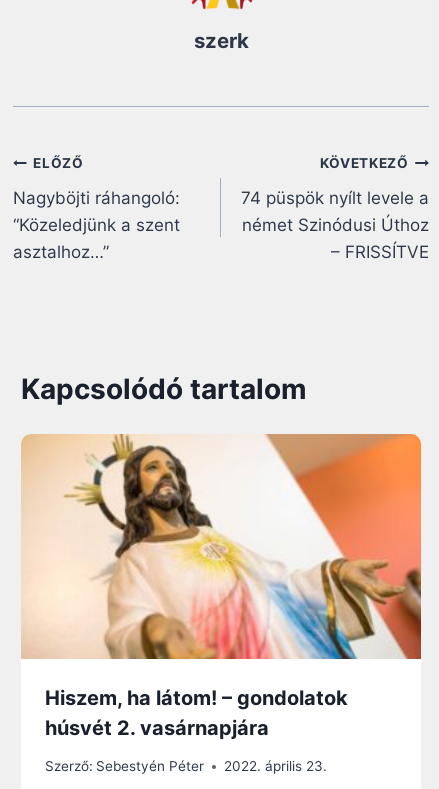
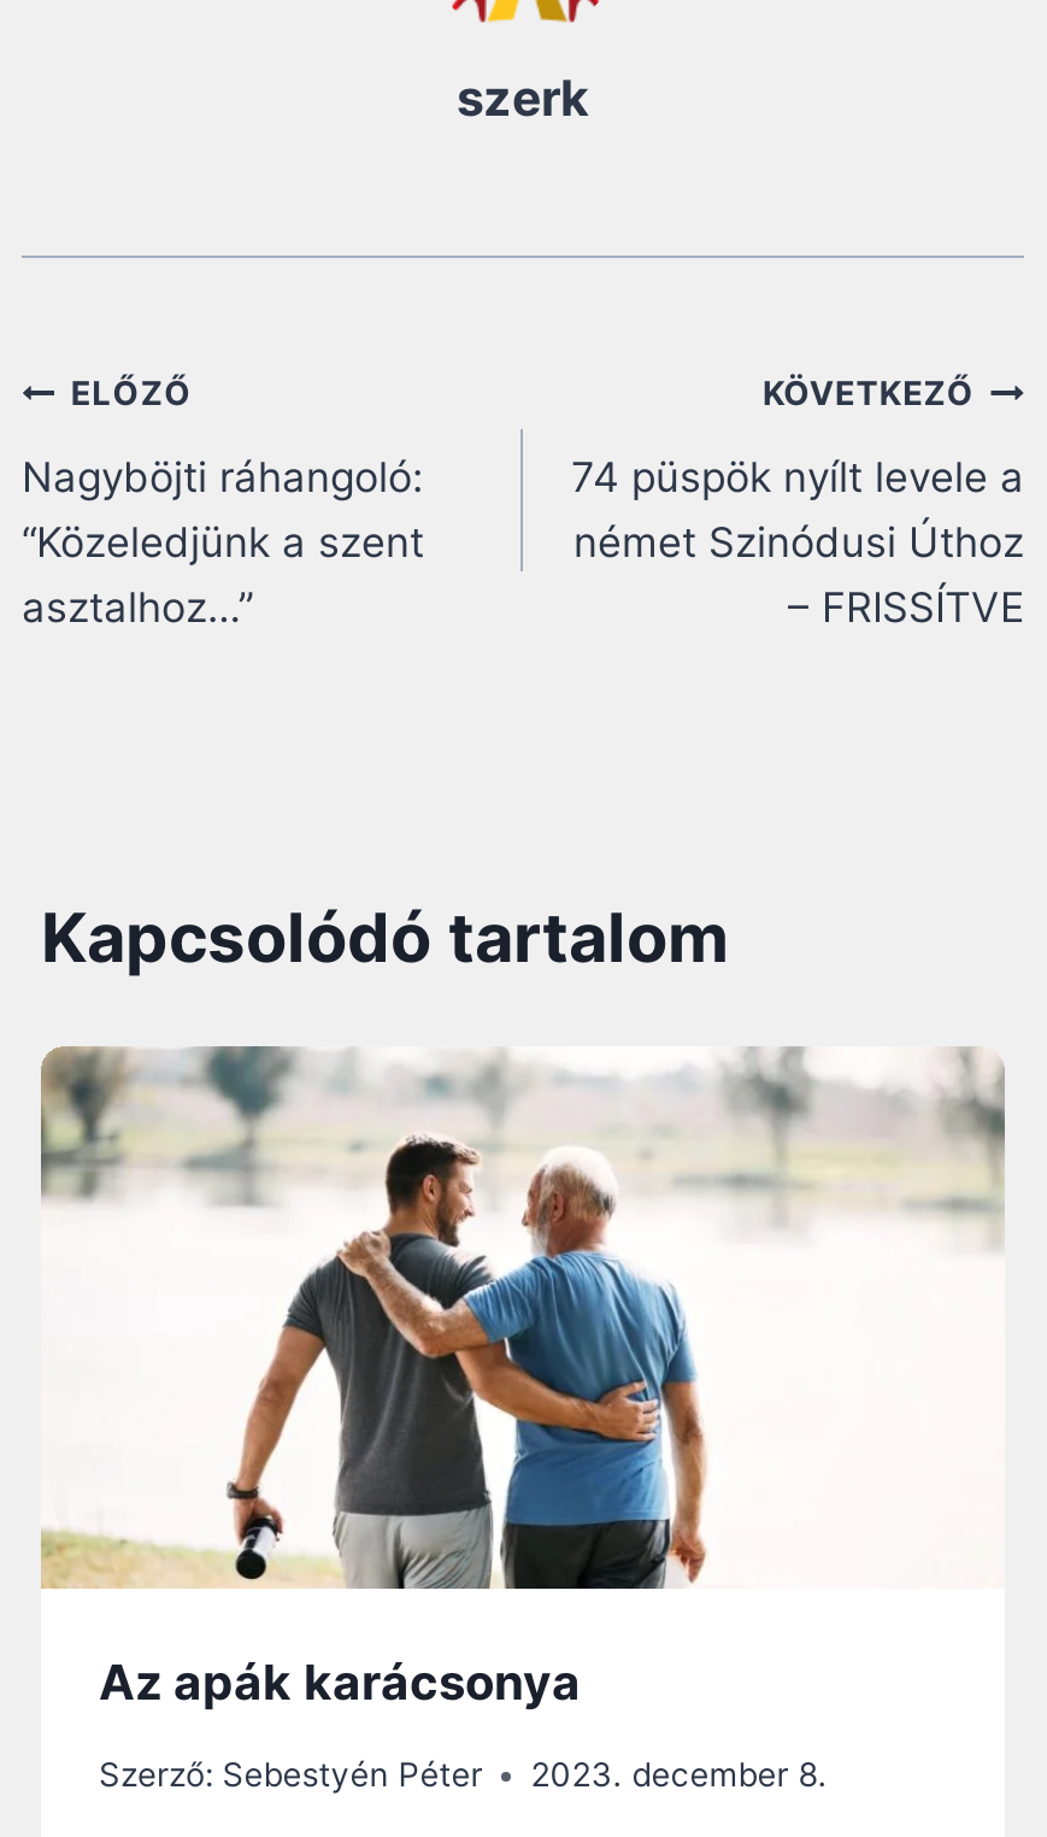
[21,433,422,740] [image] | Hiszem, ha látom! – gondolatok | húsvét 2. vasárnapjára -> [39,1044,1007,1711] [image] | Az apák karácsonya
[45,758,327,774] Szerző: Sebestyén Péter 2022. április 23. -> [99,1756,827,1795] Szerző: Sebestyén Péter 2023. december 8.

